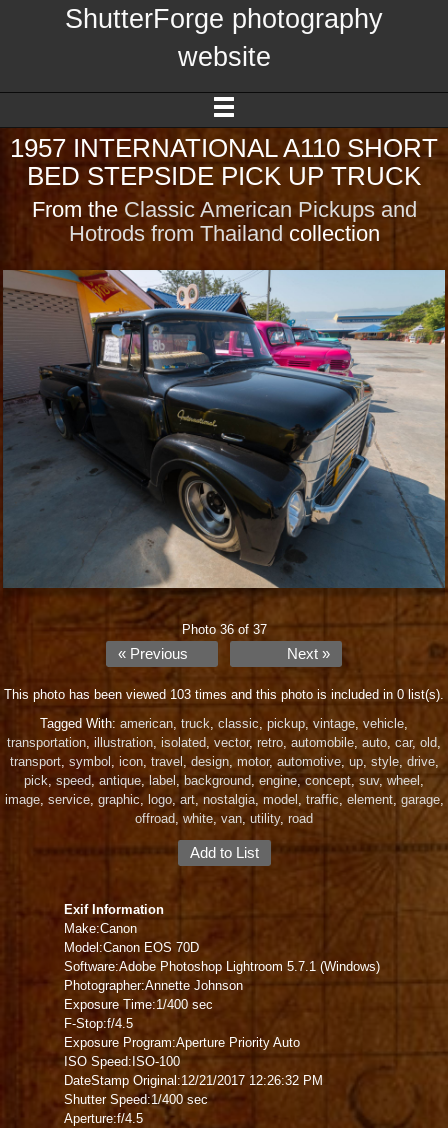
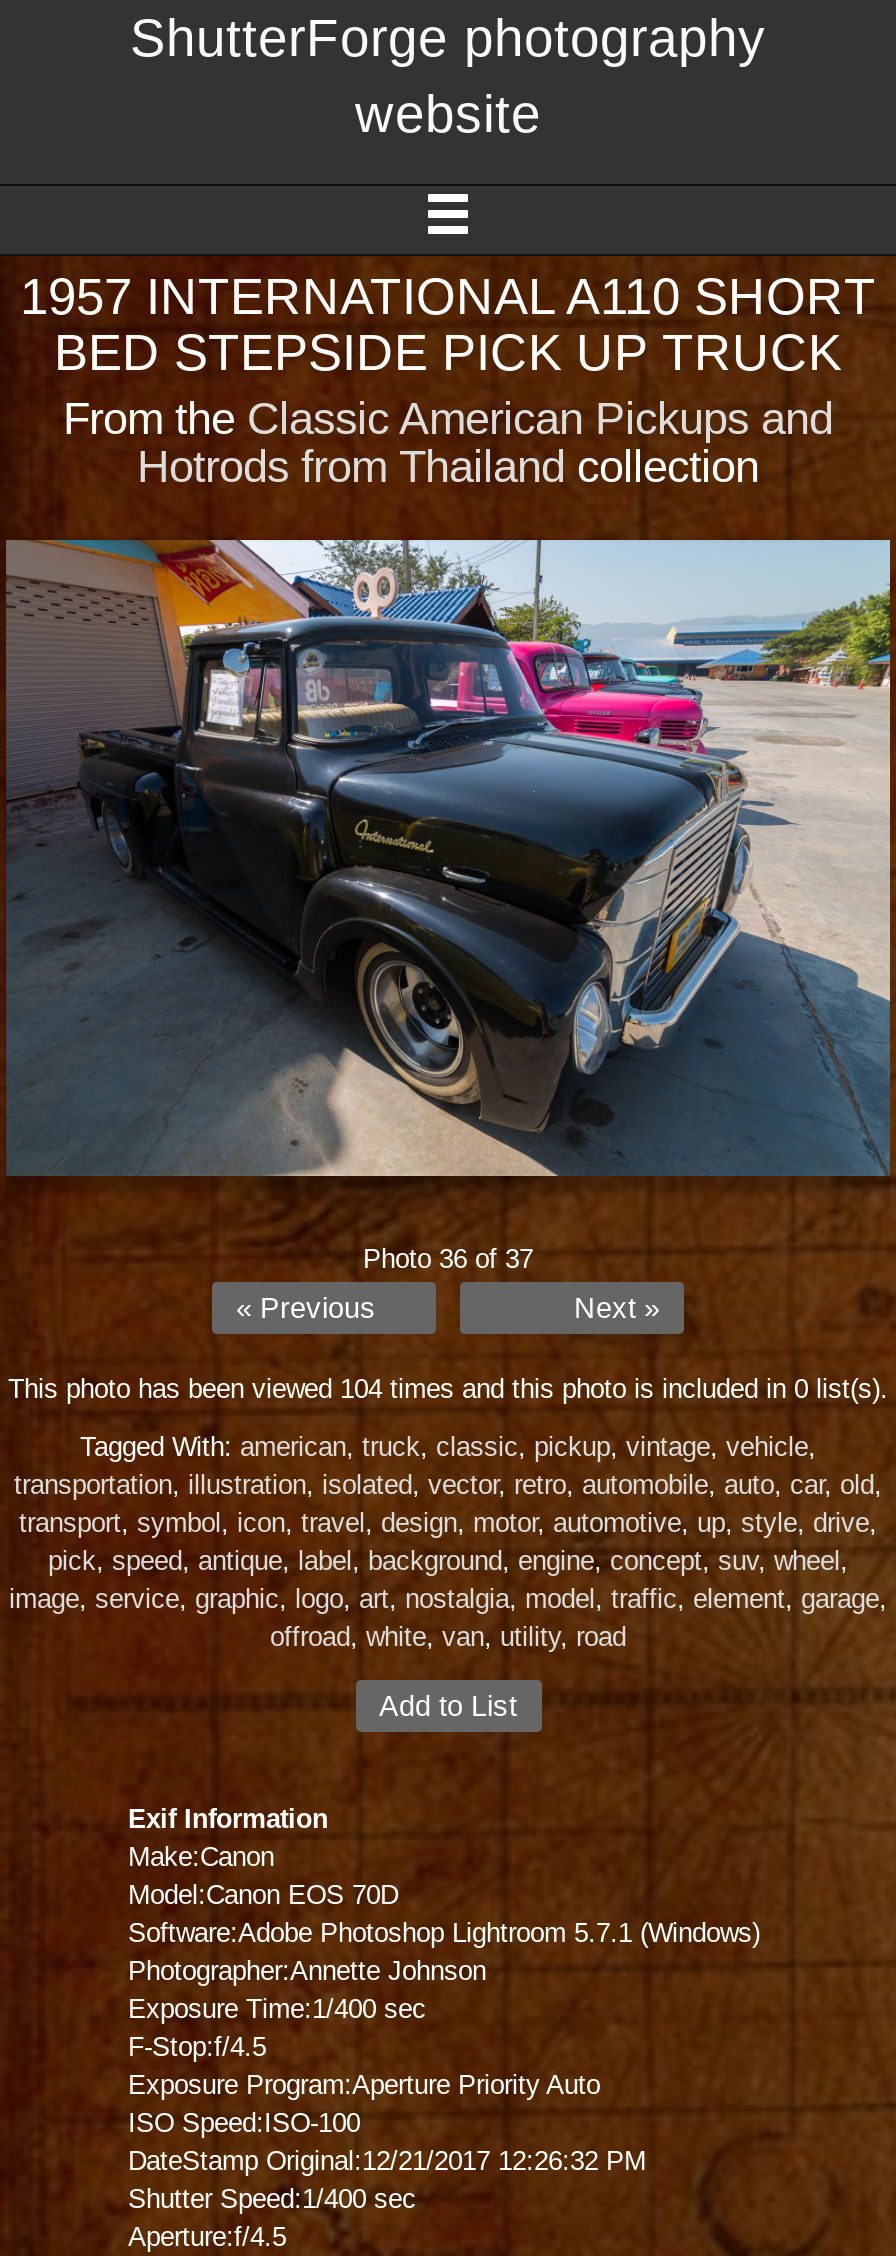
[4,687,444,702] This photo has been viewed 103 times and this photo is included in 0 list(s). -> [8,1374,888,1404] This photo has been viewed 104 times and this photo is included in 0 list(s).

